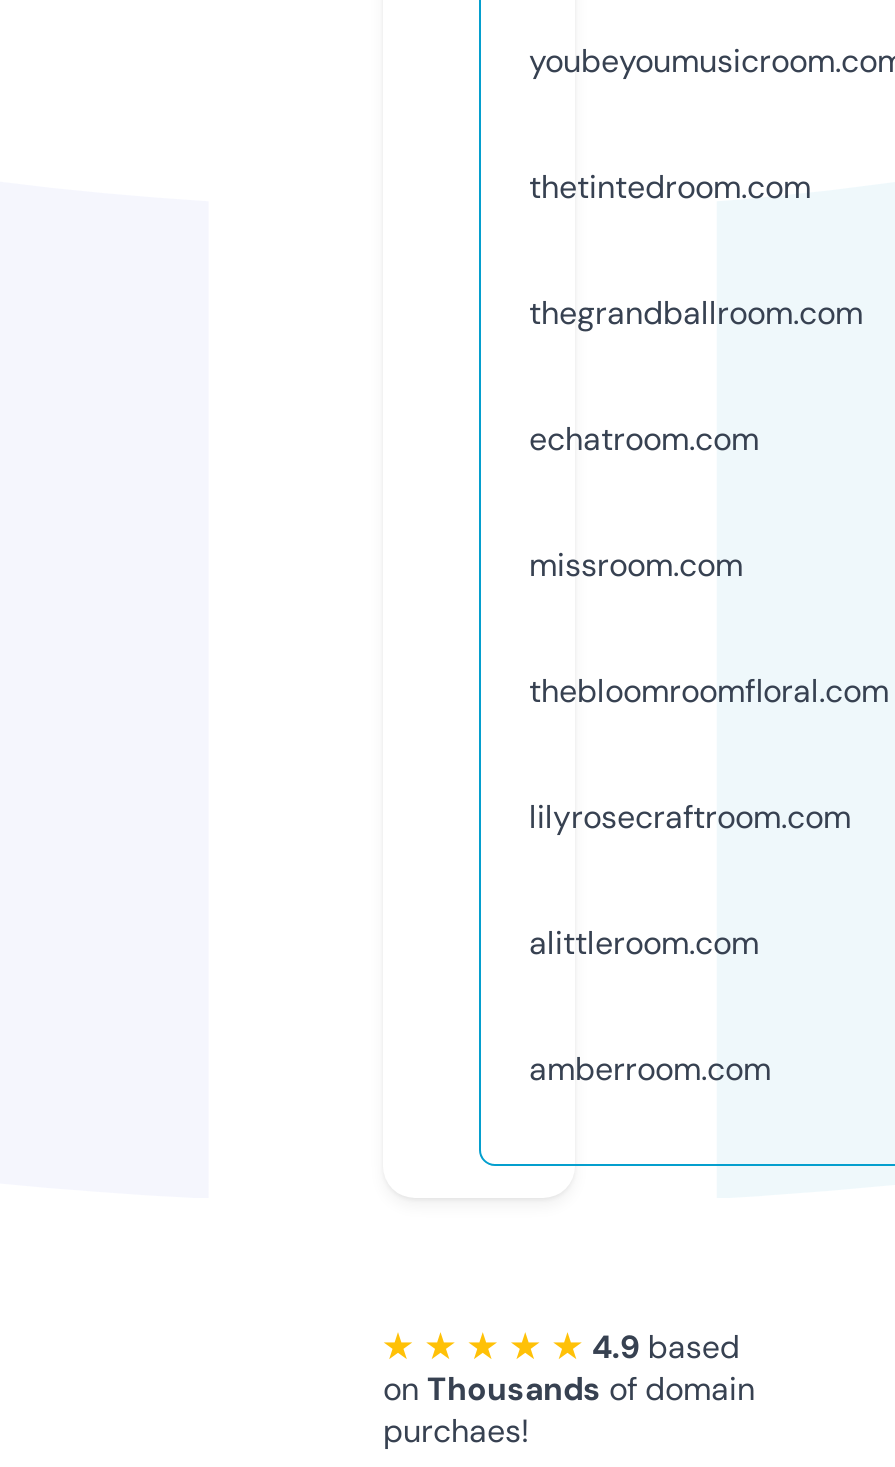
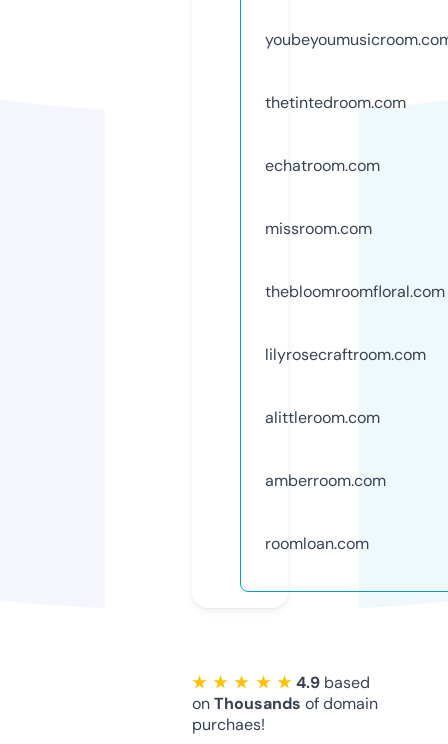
[529,292,863,334] thegrandballroom.com -> none
moved [529,418,889,1090] -> [265,155,445,491]: echatroom.com | missroom.com | thebloomroomfloral.com | lilyrosecraftroom.com | alittleroom.com | amberroom.com
none -> [265,533,369,554] roomloan.com

